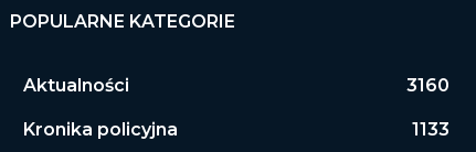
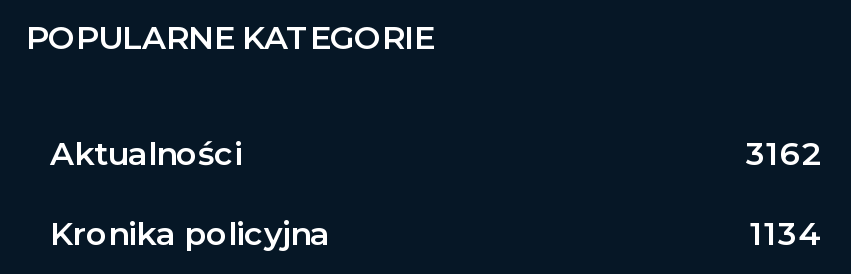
[406,75,449,96] 3160 -> [746,136,822,174] 3162
[412,119,449,140] 1133 -> [750,216,822,254] 1134

